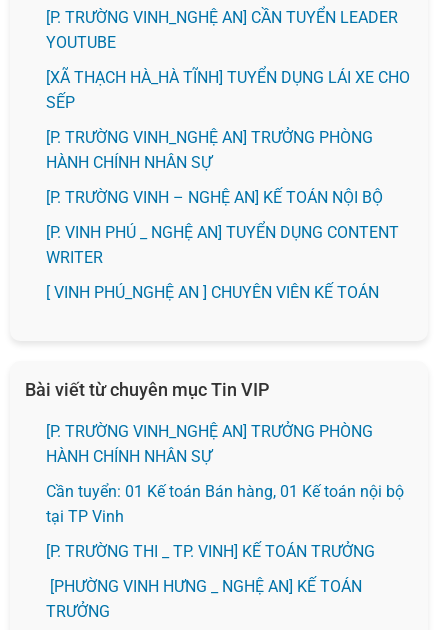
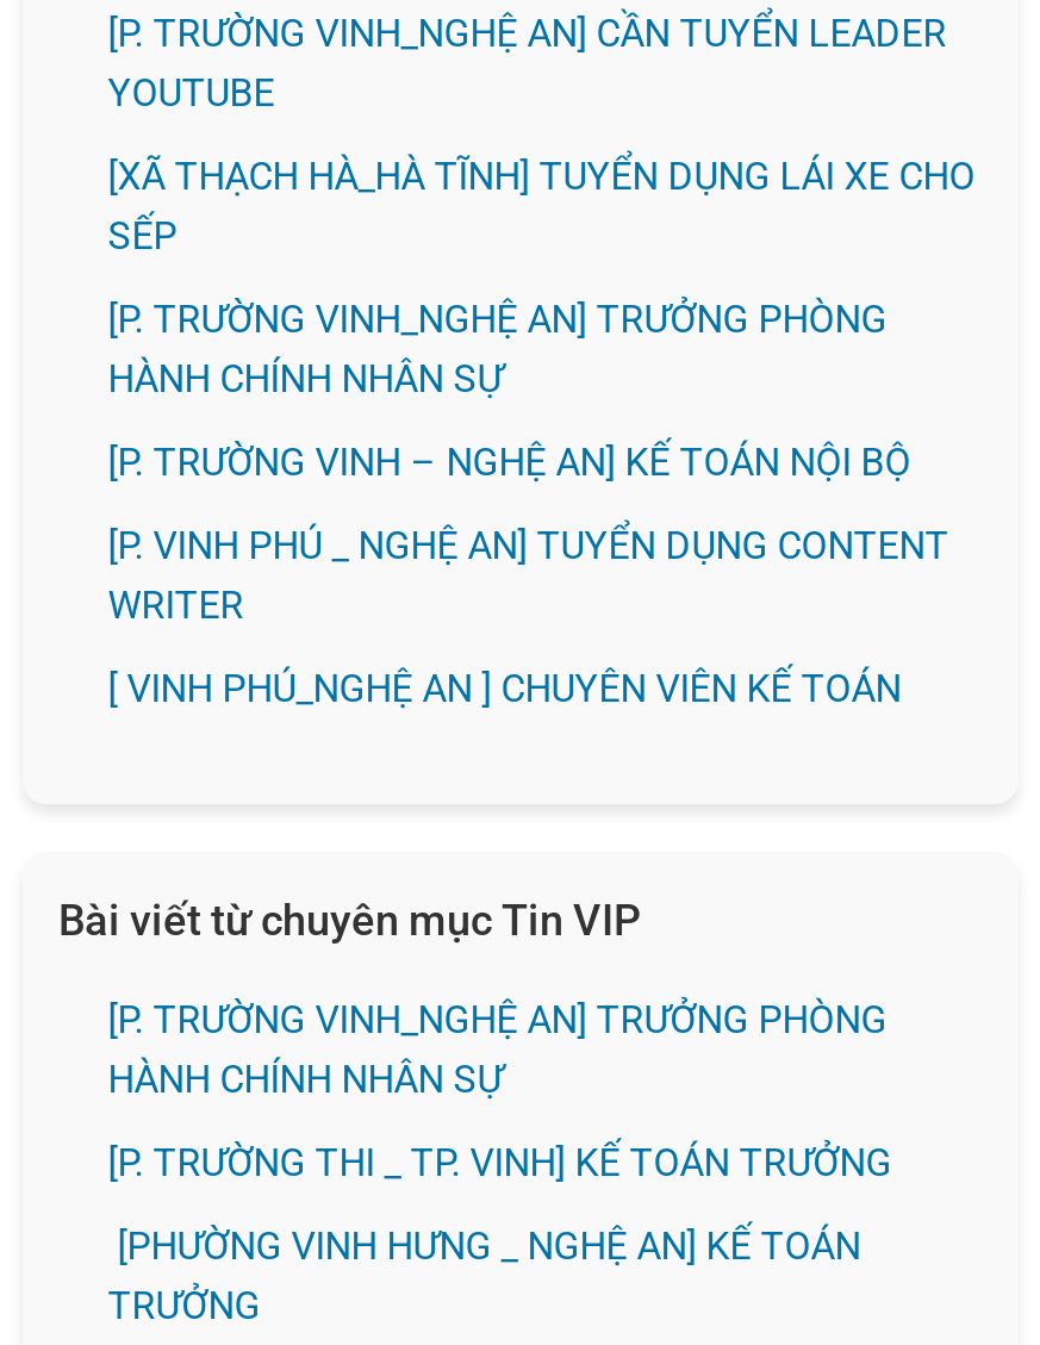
[46,482,404,526] Cần tuyển: 01 Kế toán Bán hàng, 01 Kế toán nội bộ | tại TP Vinh -> none

